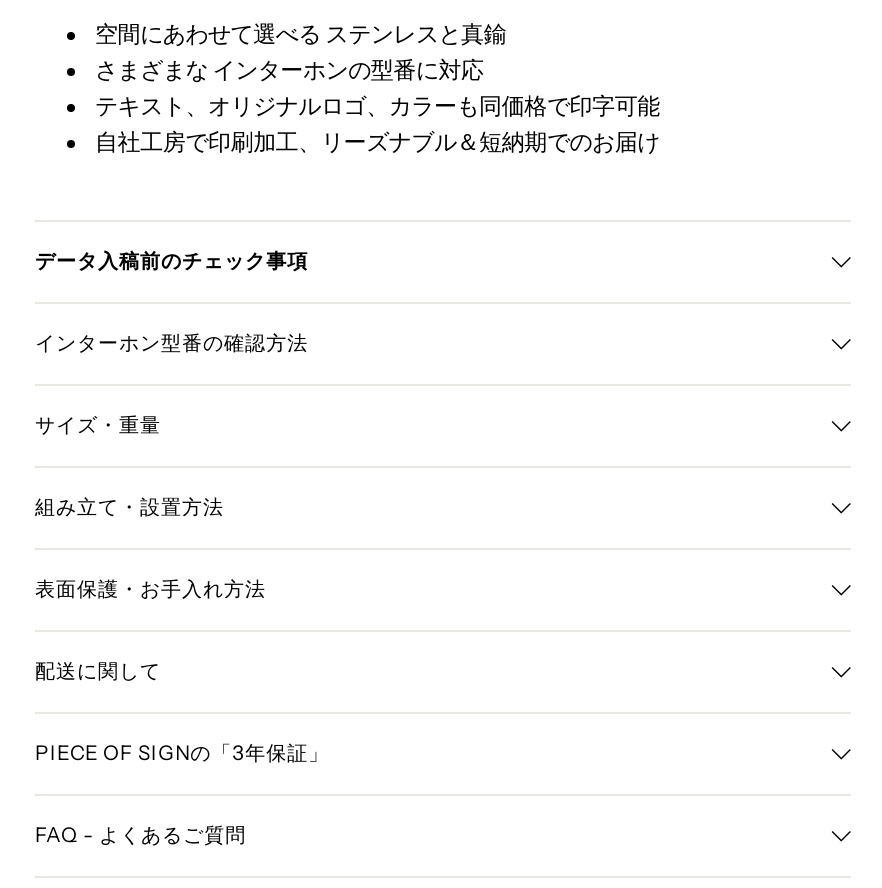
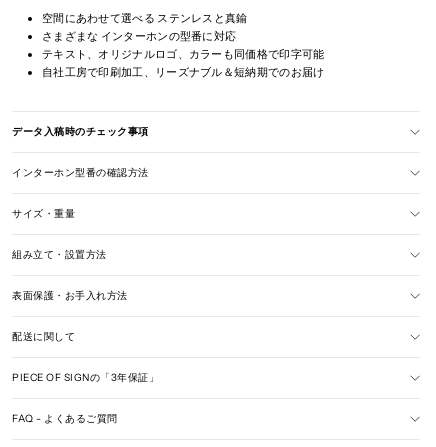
[35,248,308,274] データ入稿前のチェック事項 -> [12,125,149,138] データ入稿時のチェック事項

